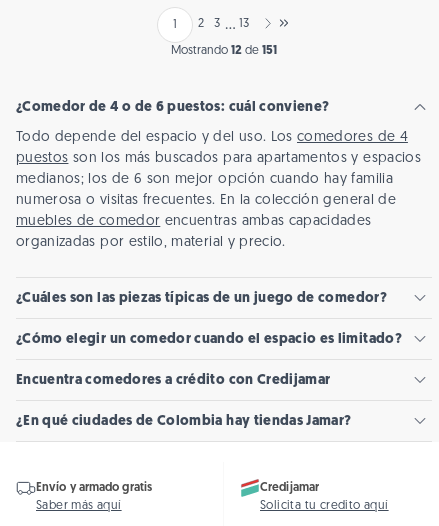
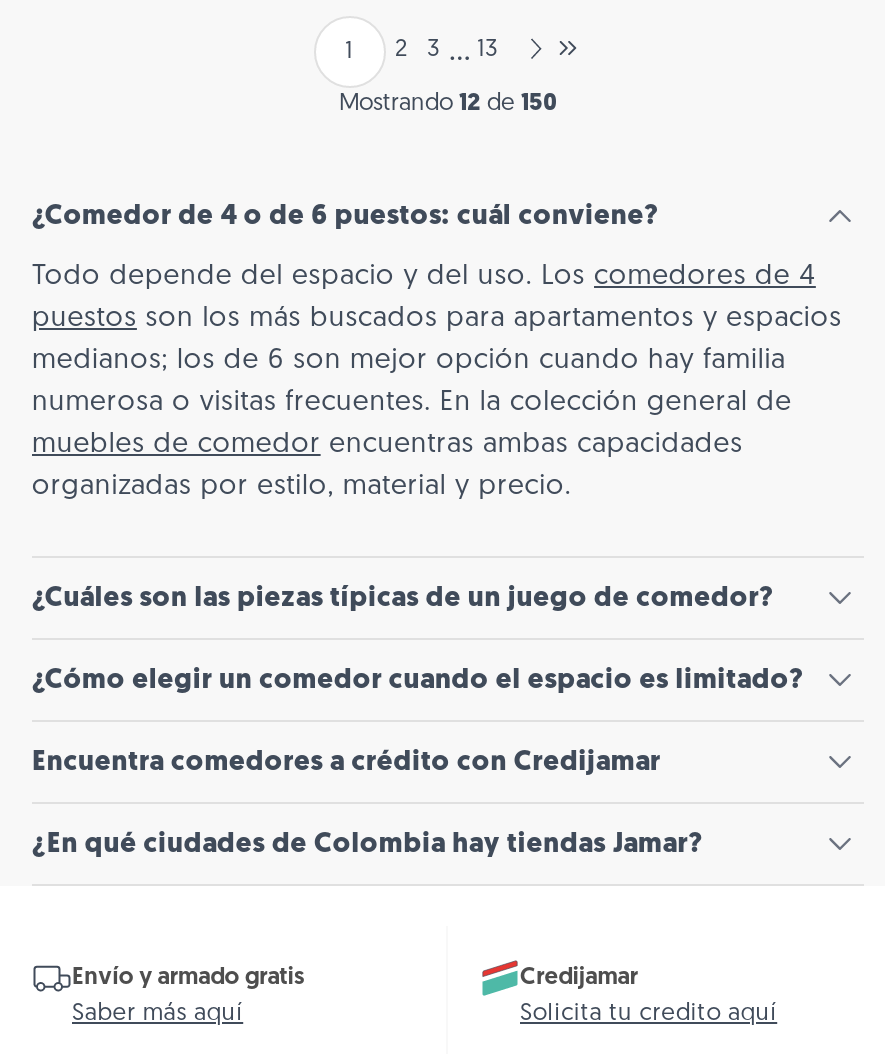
[171,45,277,57] Mostrando 12 de 151 -> [339,92,557,116] Mostrando 12 de 150

